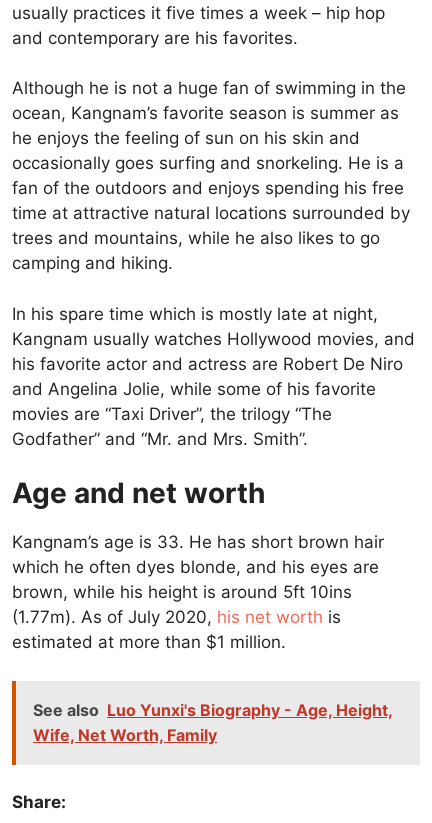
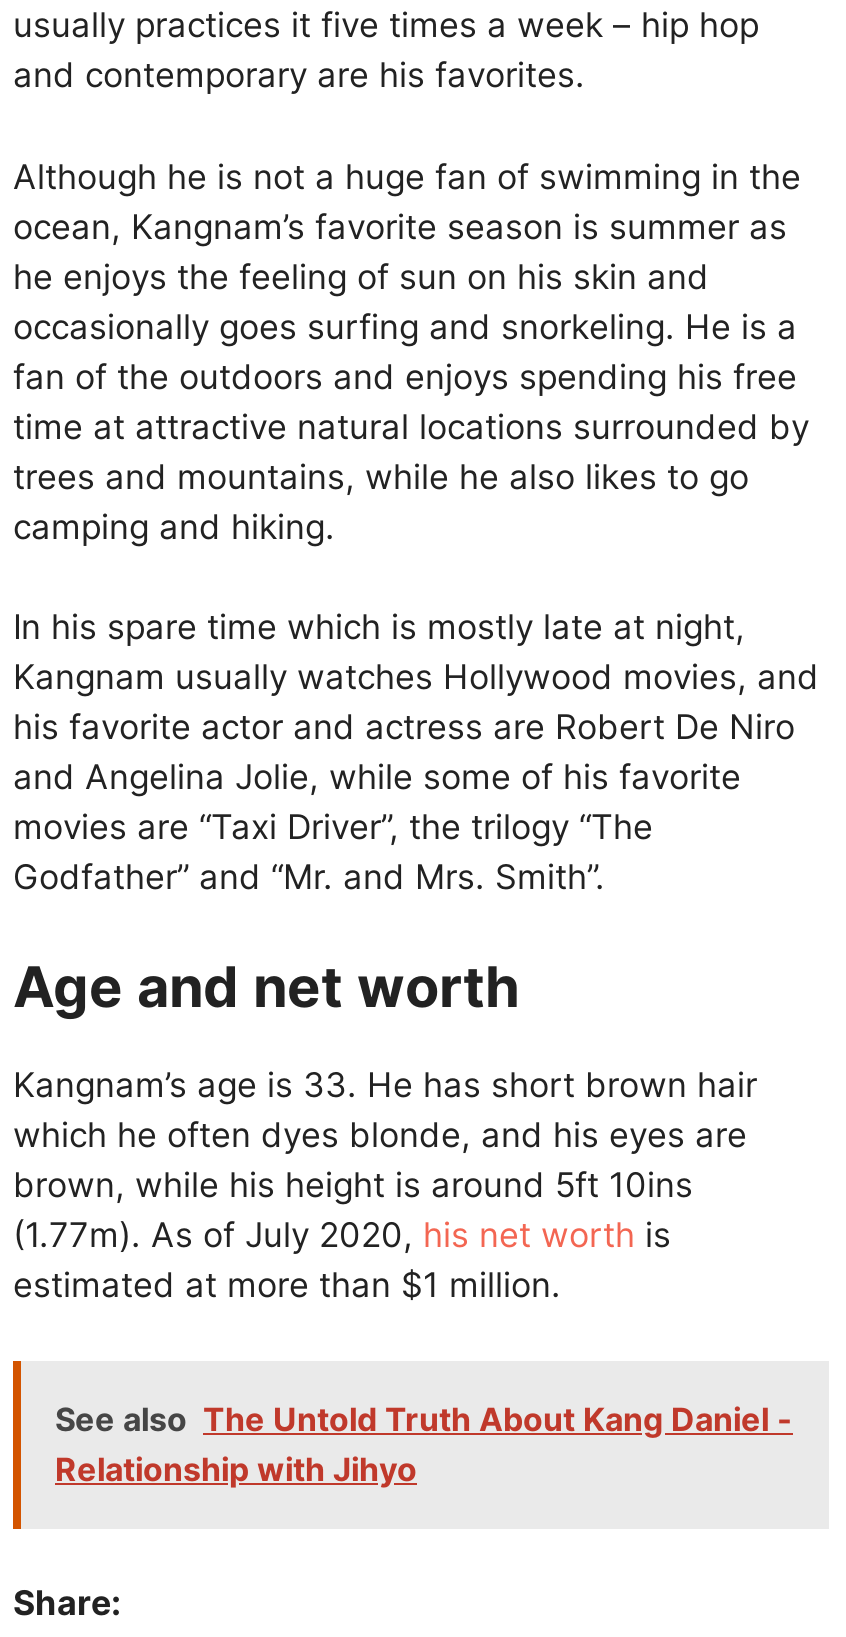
[33,700,393,745] See also Luo Yunxi's Biography - Age, Height, | Wife, Net Worth, Family -> [55,1400,793,1490] See also The Untold Truth About Kang Daniel - | Relationship with Jihyo

